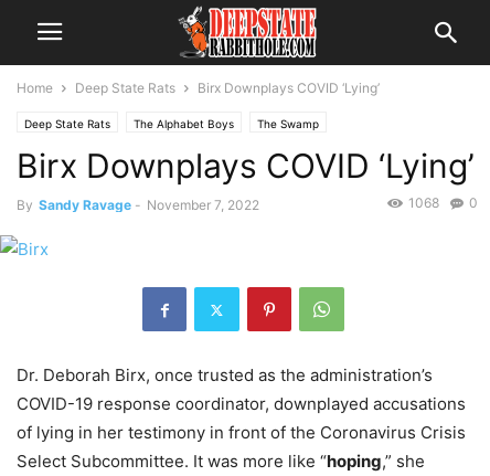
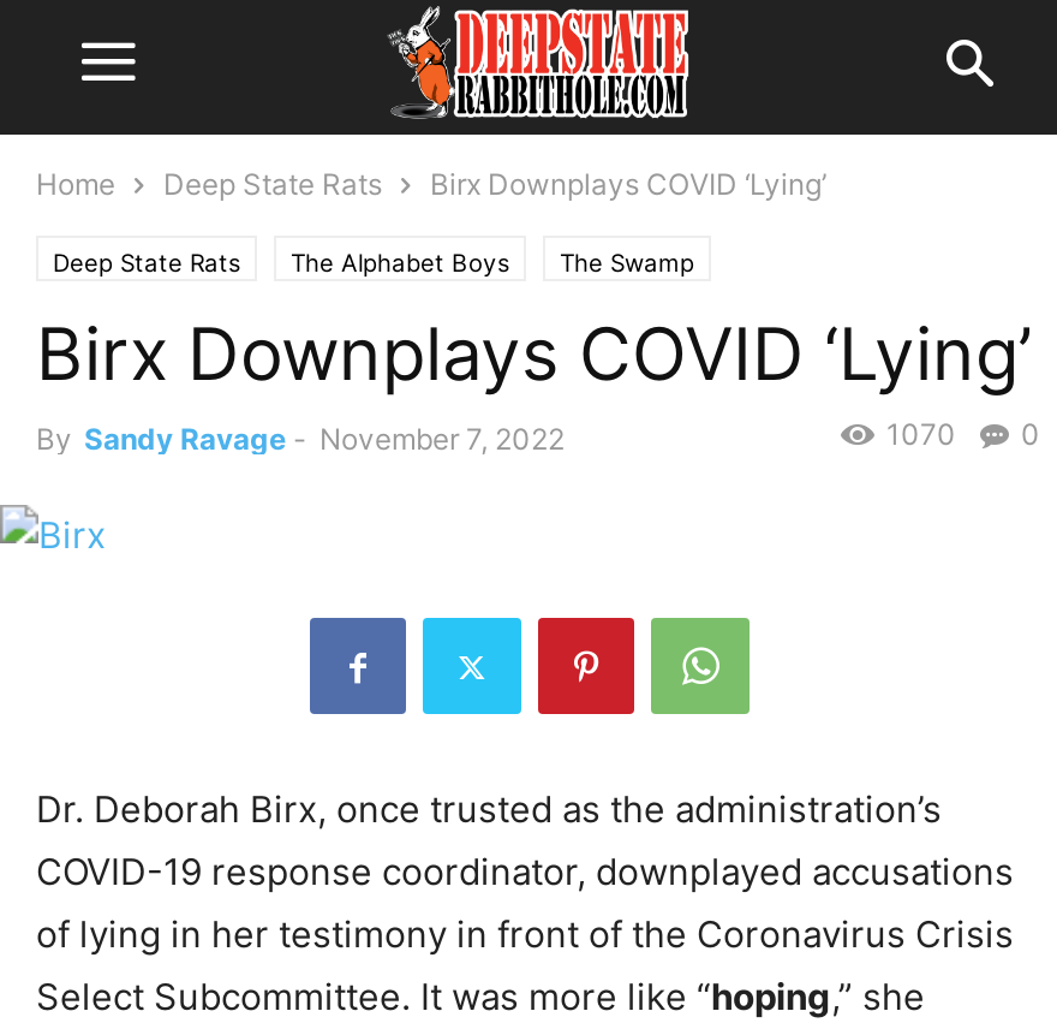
[408,194,478,211] 1068 0 -> [886,416,1040,452] 1070 0

